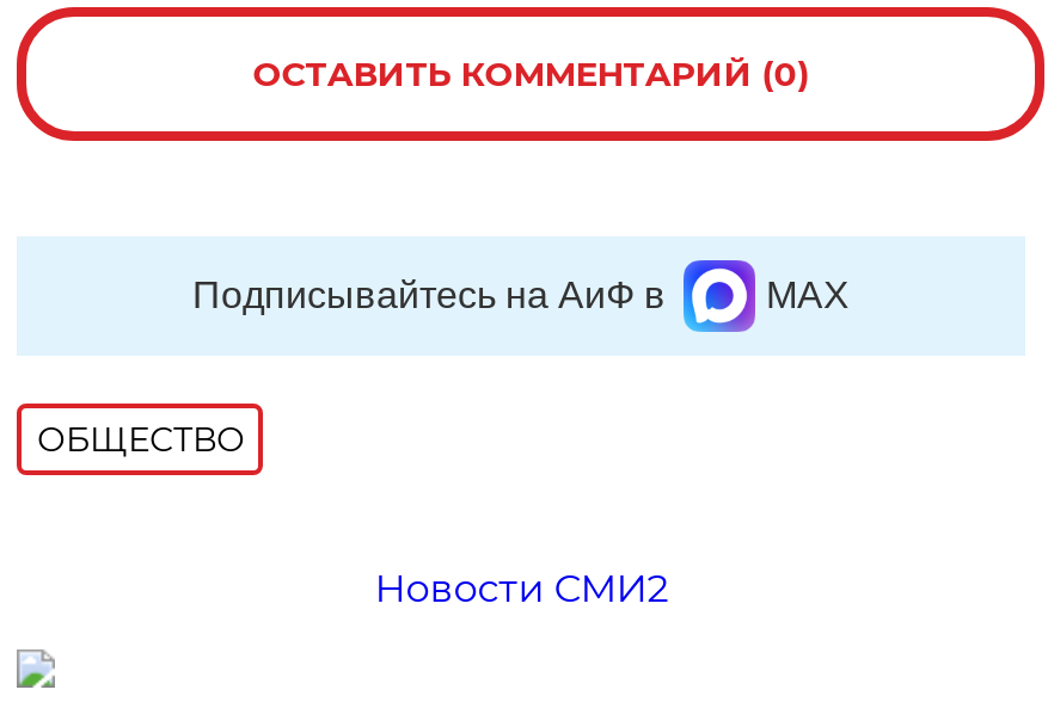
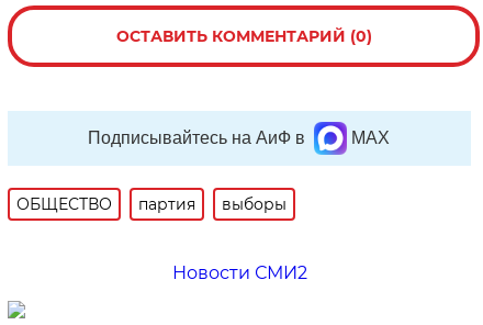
none -> [139,194,287,214] партия | выборы

